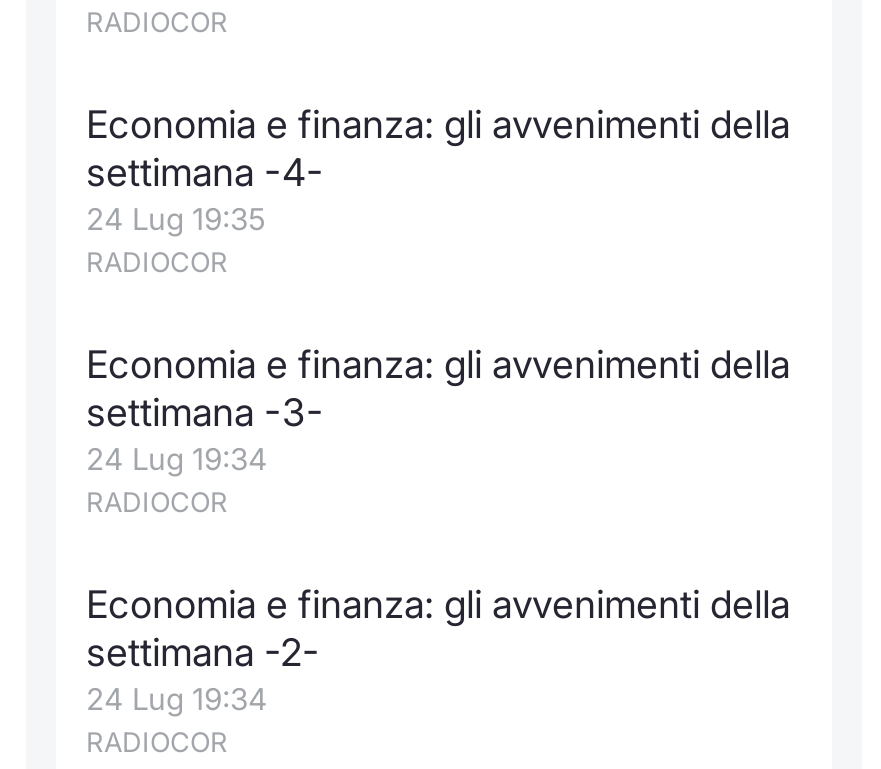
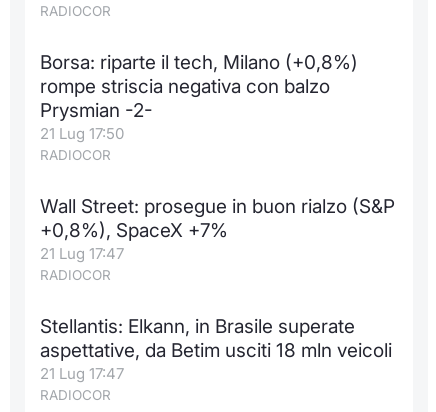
[86,102,790,238] Economia e finanza: gli avvenimenti della | settimana -4- | 24 Lug 19:35 -> [40,51,358,143] Borsa: riparte il tech, Milano (+0,8%) | rompe striscia negativa con balzo | Prysmian -2- | 21 Lug 17:50
[86,342,790,478] Economia e finanza: gli avvenimenti della | settimana -3- | 24 Lug 19:34 -> [40,195,395,263] Wall Street: prosegue in buon rialzo (S&P | +0,8%), SpaceX +7% | 21 Lug 17:47
[86,582,790,718] Economia e finanza: gli avvenimenti della | settimana -2- | 24 Lug 19:34 -> [40,315,392,383] Stellantis: Elkann, in Brasile superate | aspettative, da Betim usciti 18 mln veicoli | 21 Lug 17:47

